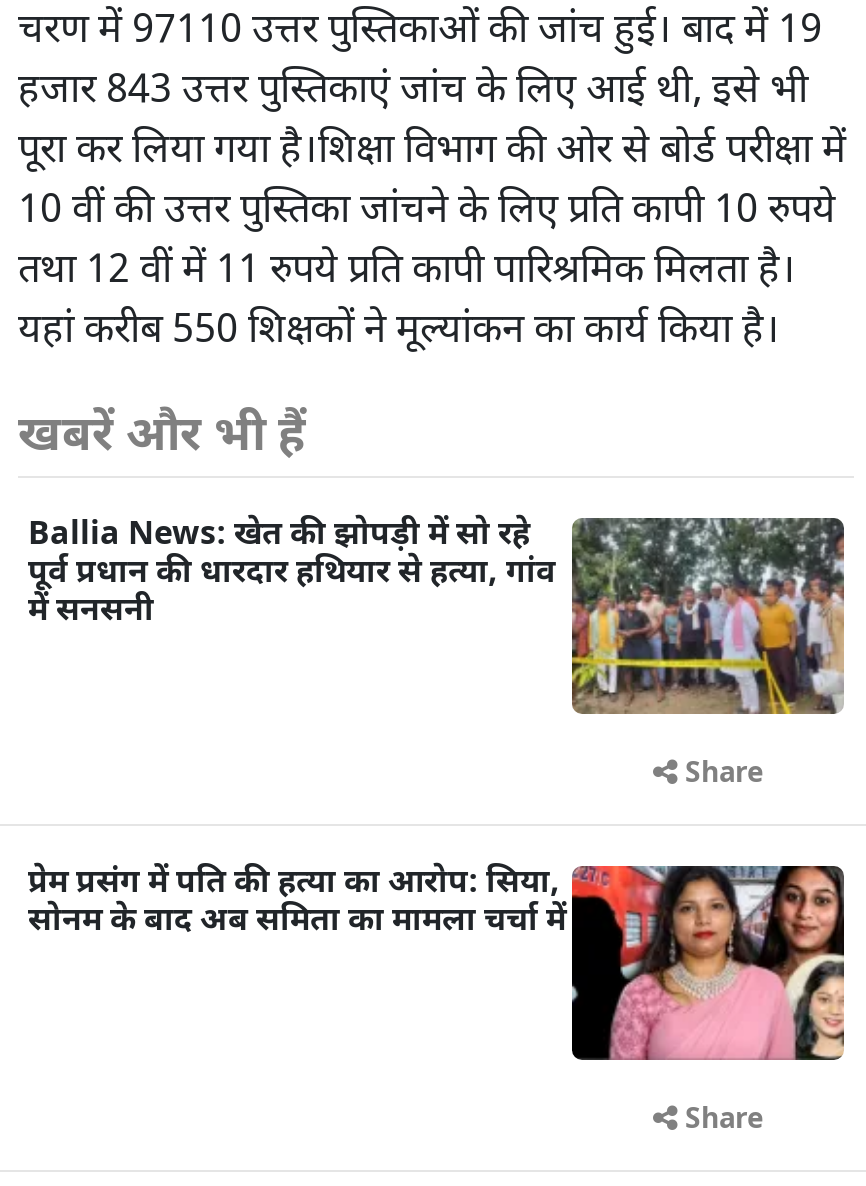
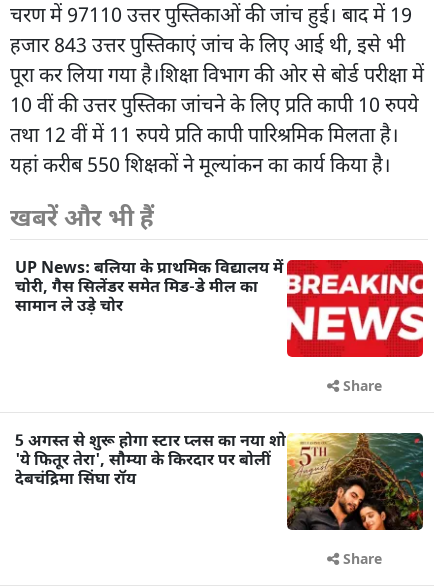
[28,516,846,716] [image] | Ballia News: खेत की झोपड़ी में सो रहे | पूर्व प्रधान की धारदार हथियार से हत्या, गांव | में सनसनी -> [15,258,424,358] [image] | UP News: बलिया के प्राथमिक विद्यालय में | चोरी, गैस सिलेंडर समेत मिड-डे मील का | सामान ले उड़े चोर
[28,863,846,1062] [image] | प्रेम प्रसंग में पति की हत्या का आरोप: सिया, | सोनम के बाद अब समिता का मामला चर्चा में -> [15,432,424,531] [image] | 5 अगस्त से शुरू होगा स्टार प्लस का नया शो | 'ये फितूर तेरा', सौम्या के किरदार पर बोलीं | देबचंद्रिमा सिंघा रॉय

